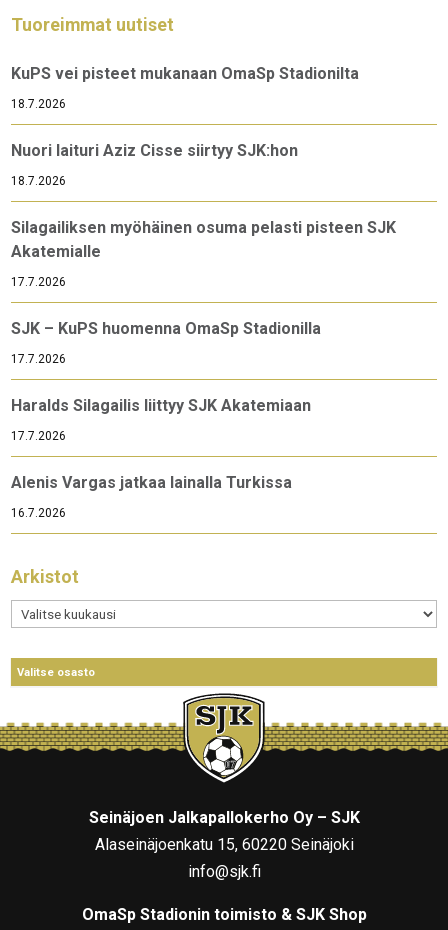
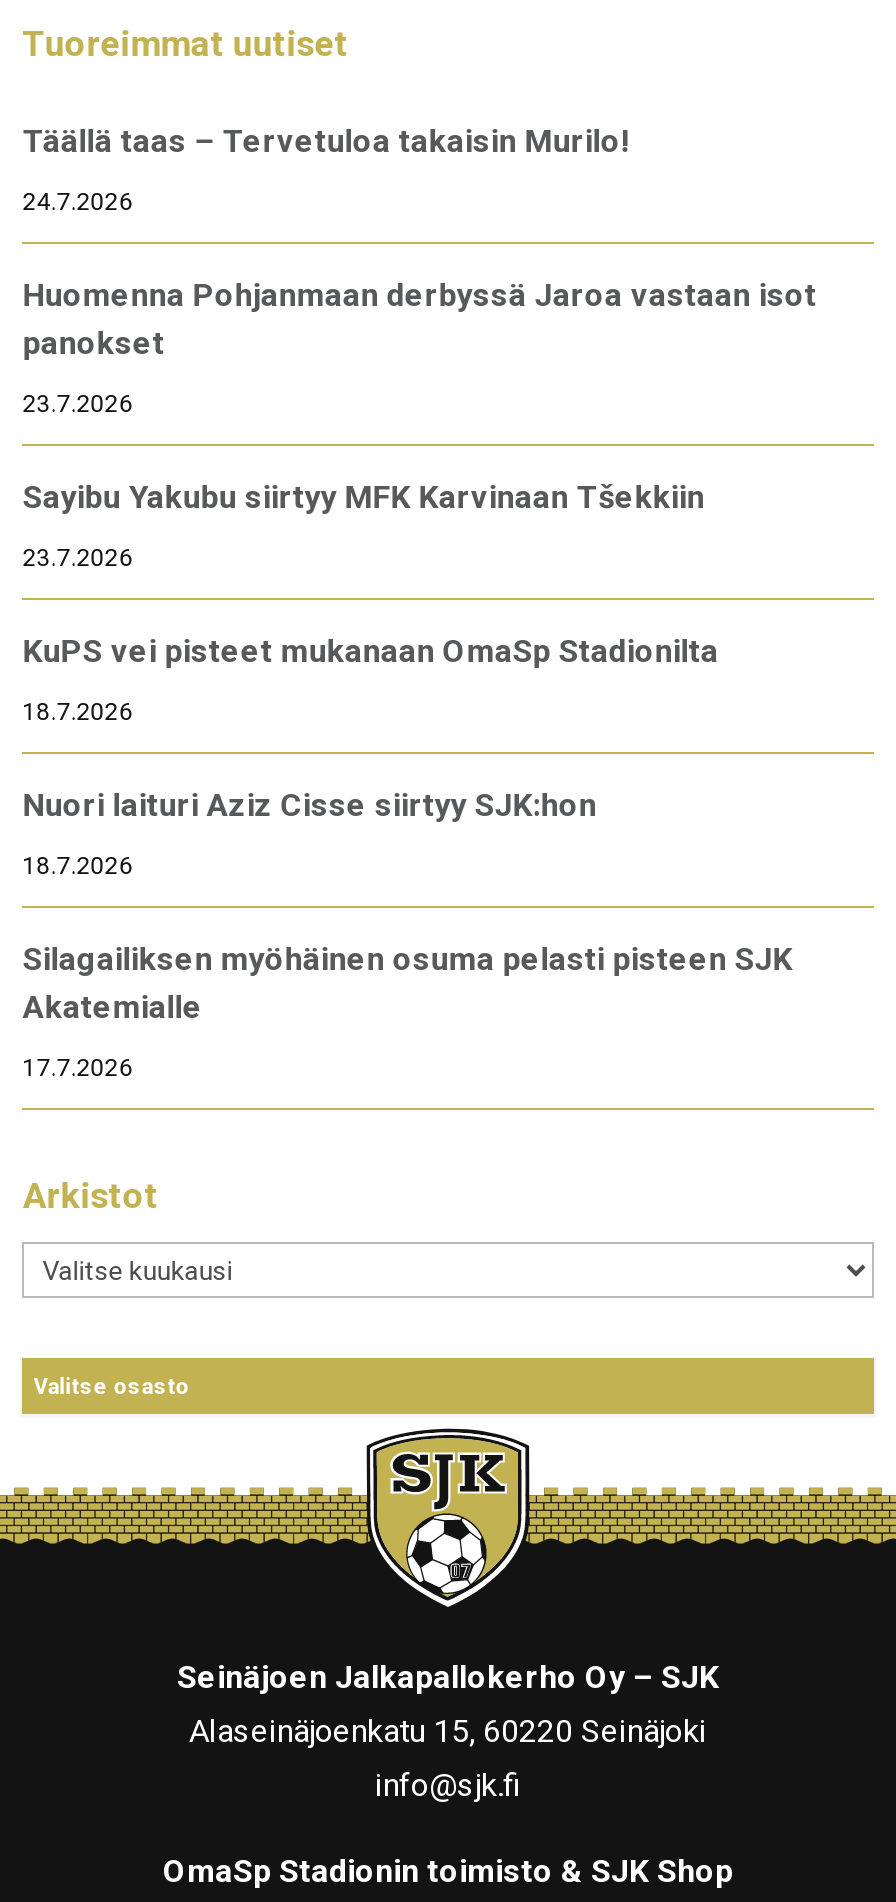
none -> [22,121,816,571] Täällä taas – Tervetuloa takaisin Murilo! | 24.7.2026 | Huomenna Pohjanmaan derbyssä Jaroa vastaan isot | panokset | 23.7.2026 | Sayibu Yakubu siirtyy MFK Karvinaan Tšekkiin | 23.7.2026
moved [11,64,396,289] -> [22,631,792,1081]: KuPS vei pisteet mukanaan OmaSp Stadionilta | 18.7.2026 | Nuori laituri Aziz Cisse siirtyy SJK:hon | 18.7.2026 | Silagailiksen myöhäinen osuma pelasti pisteen SJK | Akatemialle | 17.7.2026
[11,319,321,520] SJK – KuPS huomenna OmaSp Stadionilla | 17.7.2026 | Haralds Silagailis liittyy SJK Akatemiaan | 17.7.2026 | Alenis Vargas jatkaa lainalla Turkissa | 16.7.2026 -> none

